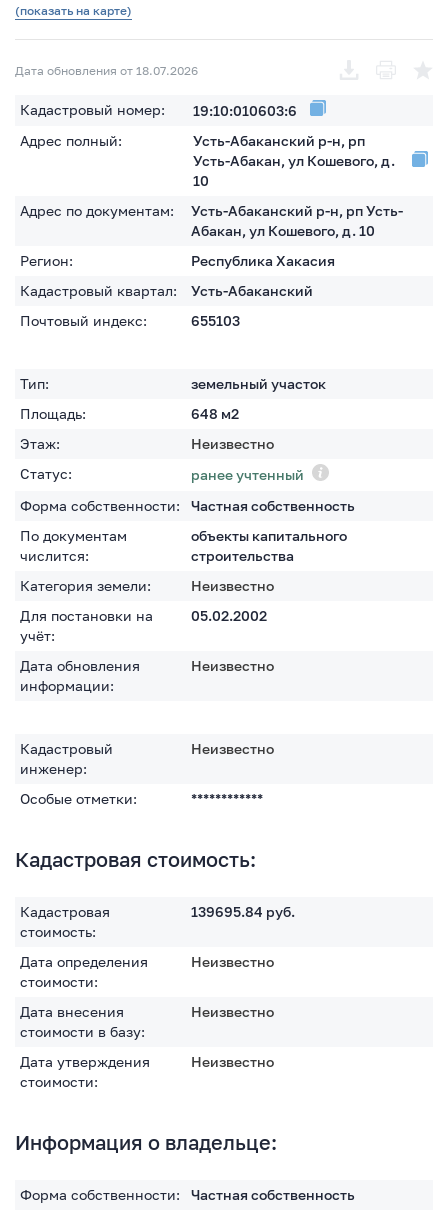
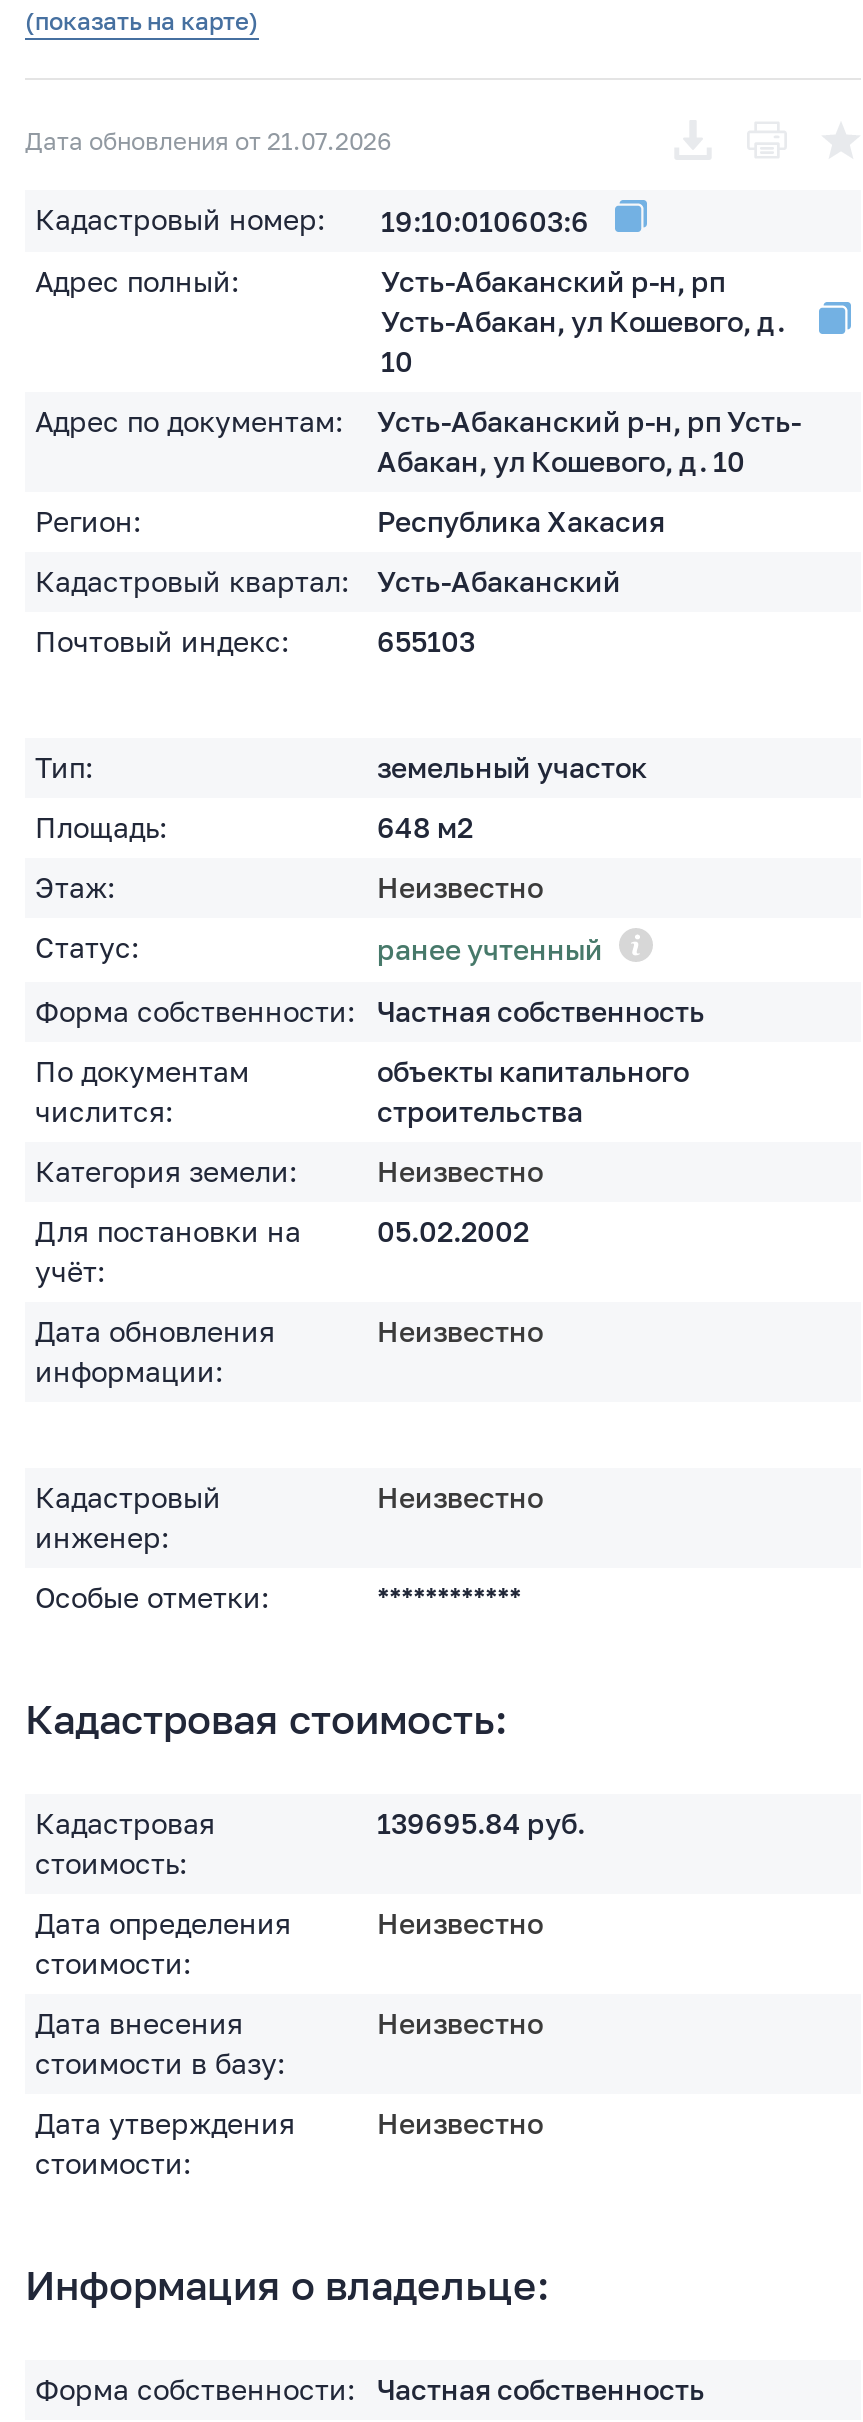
[15,62,198,77] Дата обновления от 18.07.2026 -> [25,125,391,155] Дата обновления от 21.07.2026

